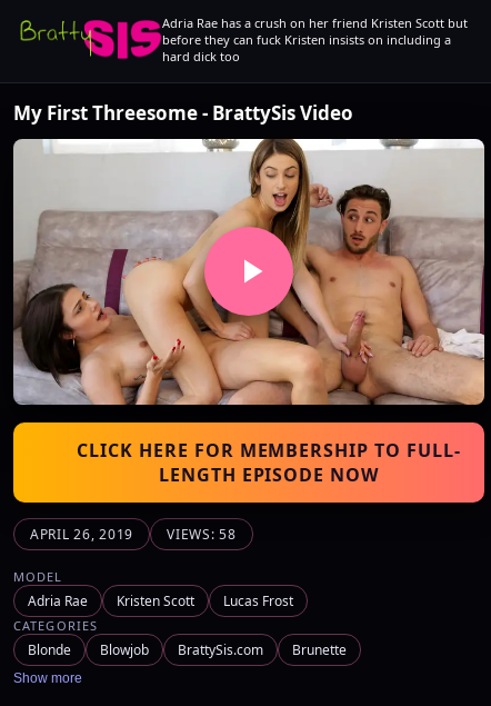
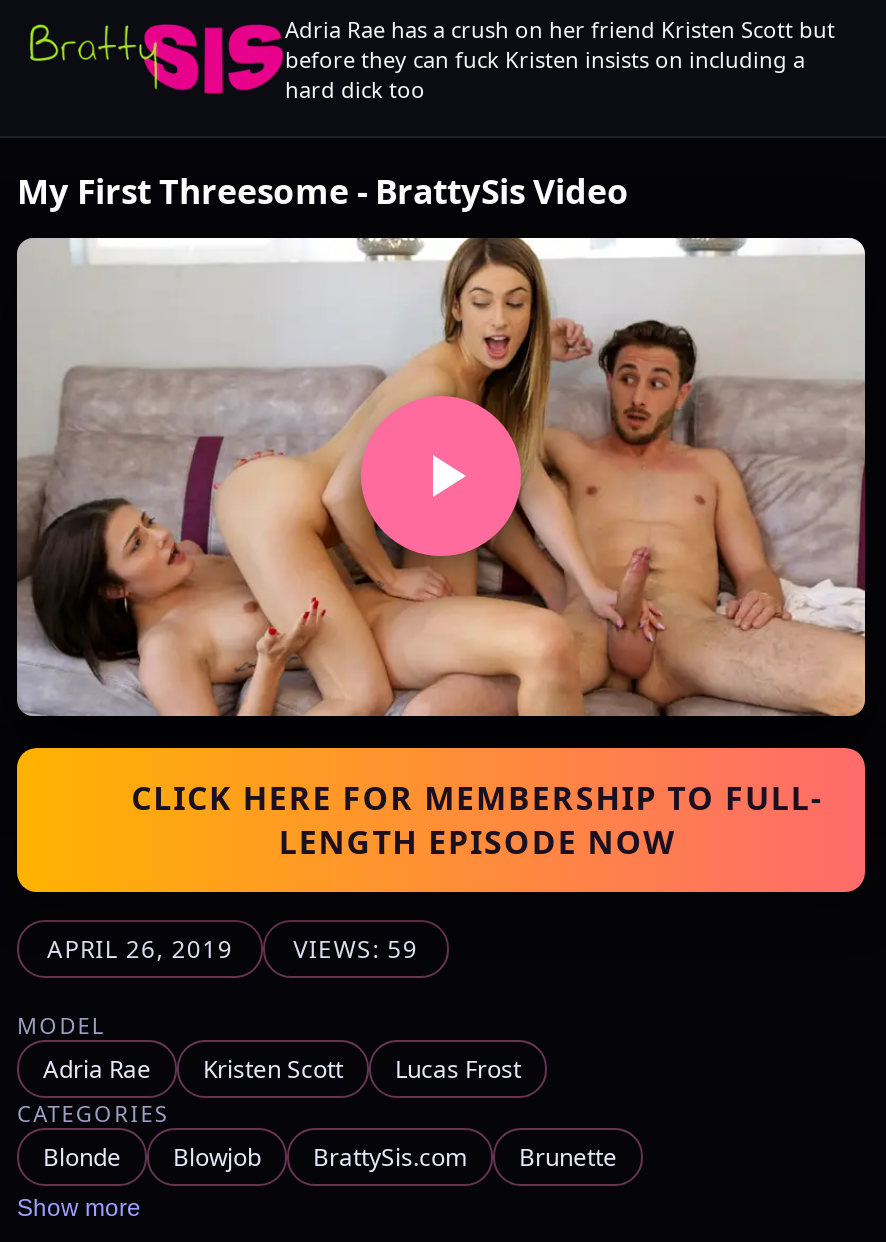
[30,524,236,543] APRIL 26, 2019 VIEWS: 58 -> [47,931,418,965] APRIL 26, 2019 VIEWS: 59

